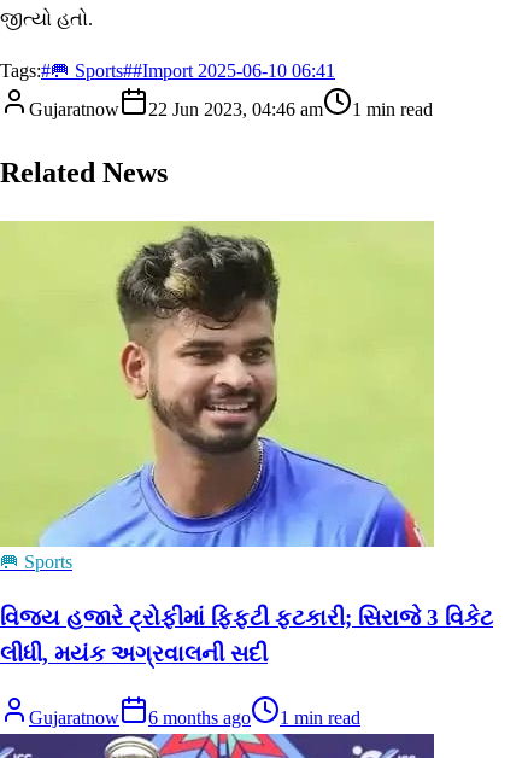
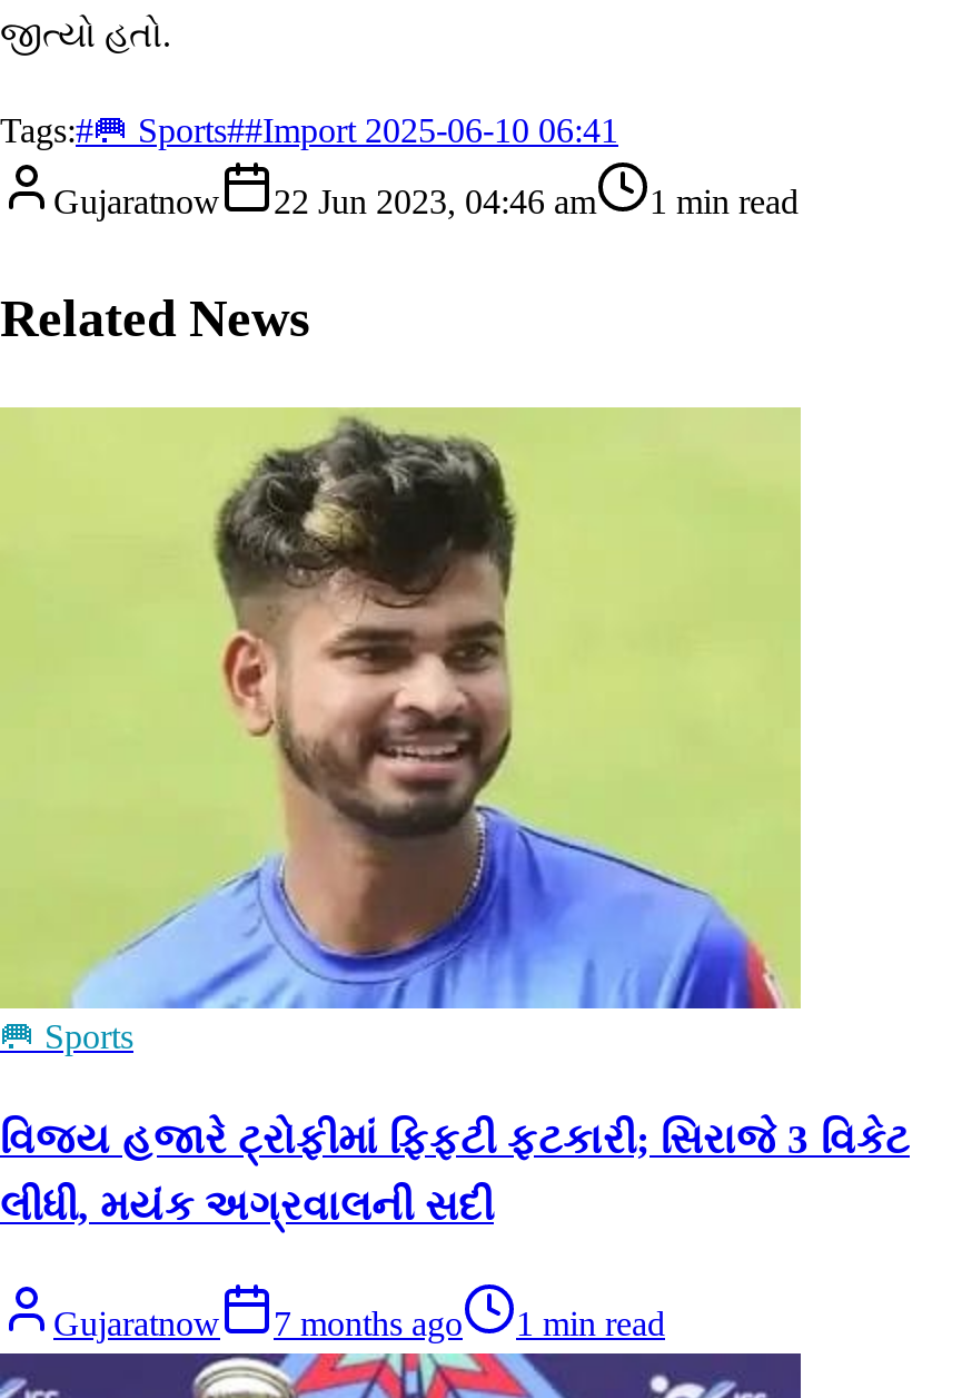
[29,707,360,728] Gujaratnow 6 months ago 1 min read -> [53,1305,665,1343] Gujaratnow 7 months ago 1 min read

